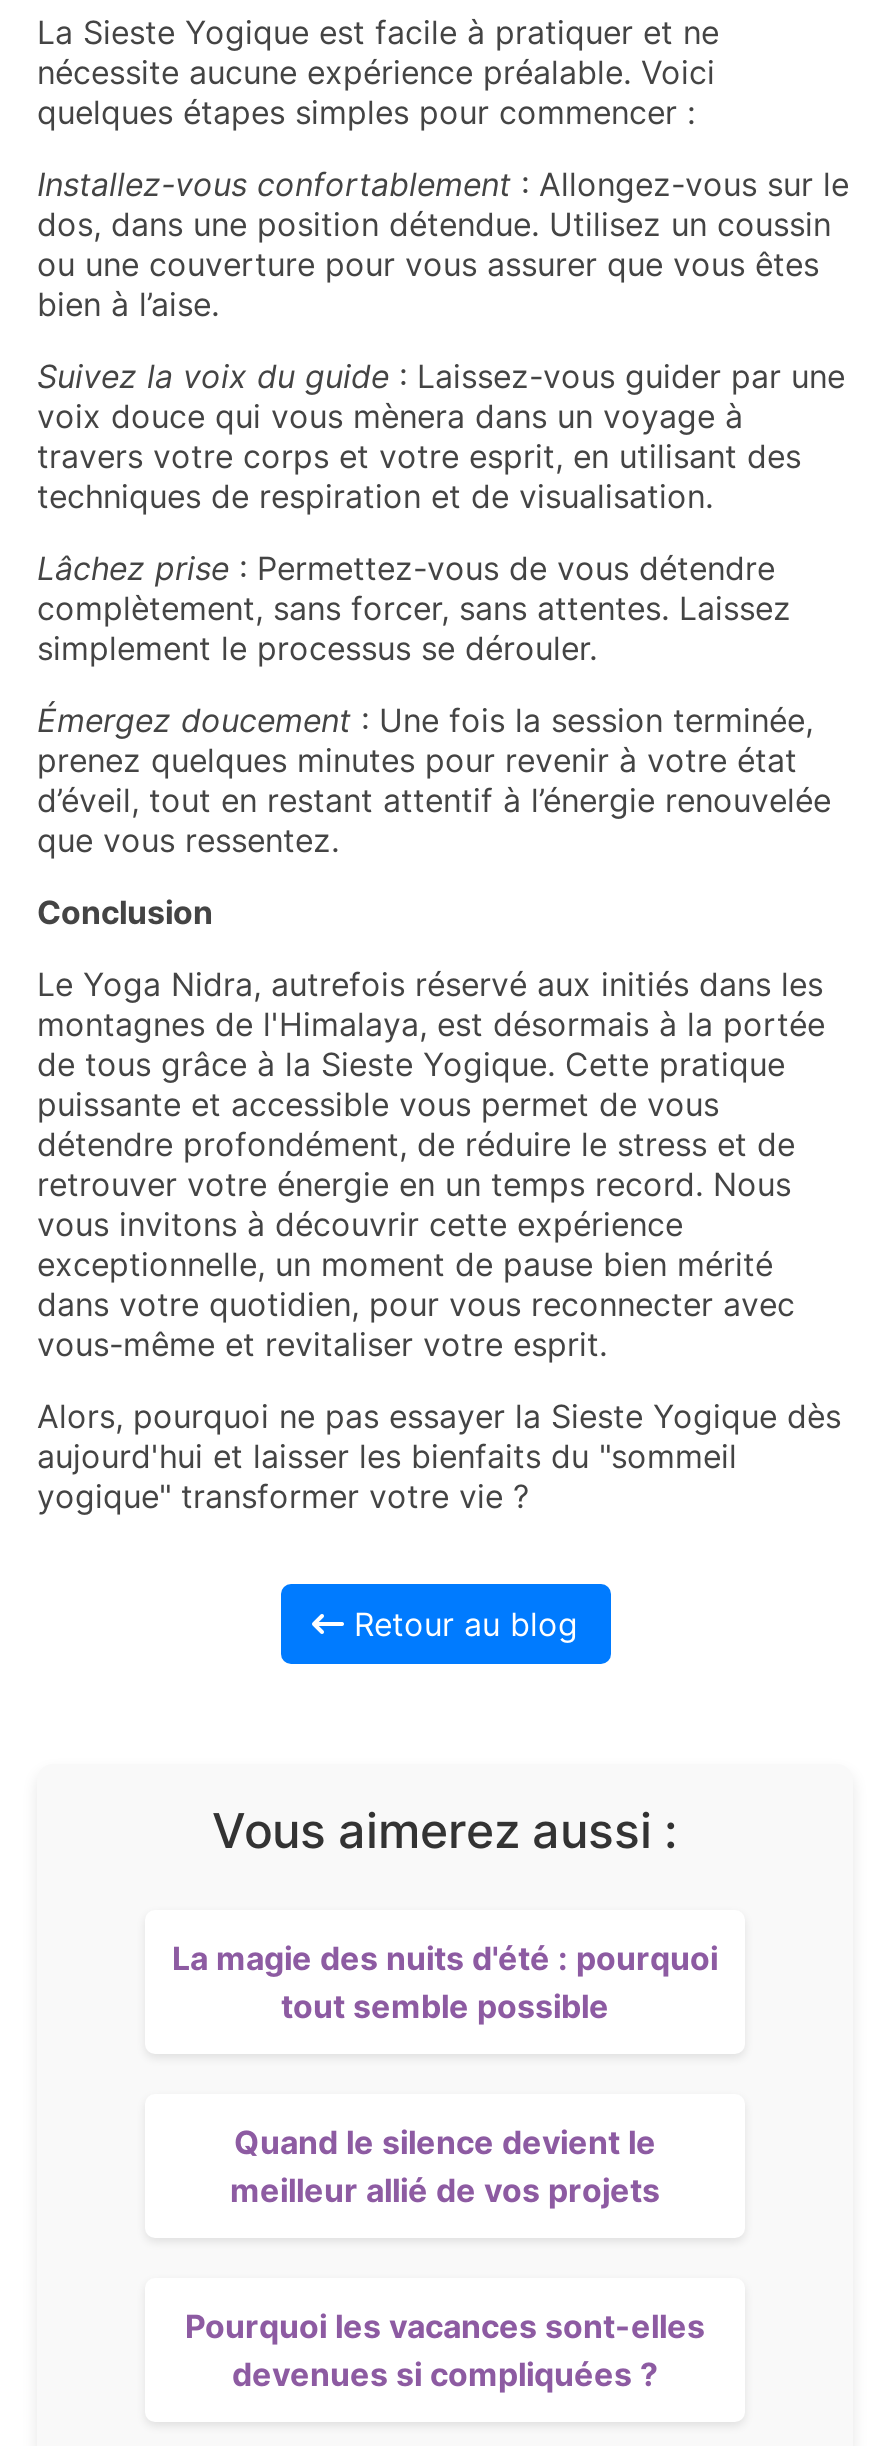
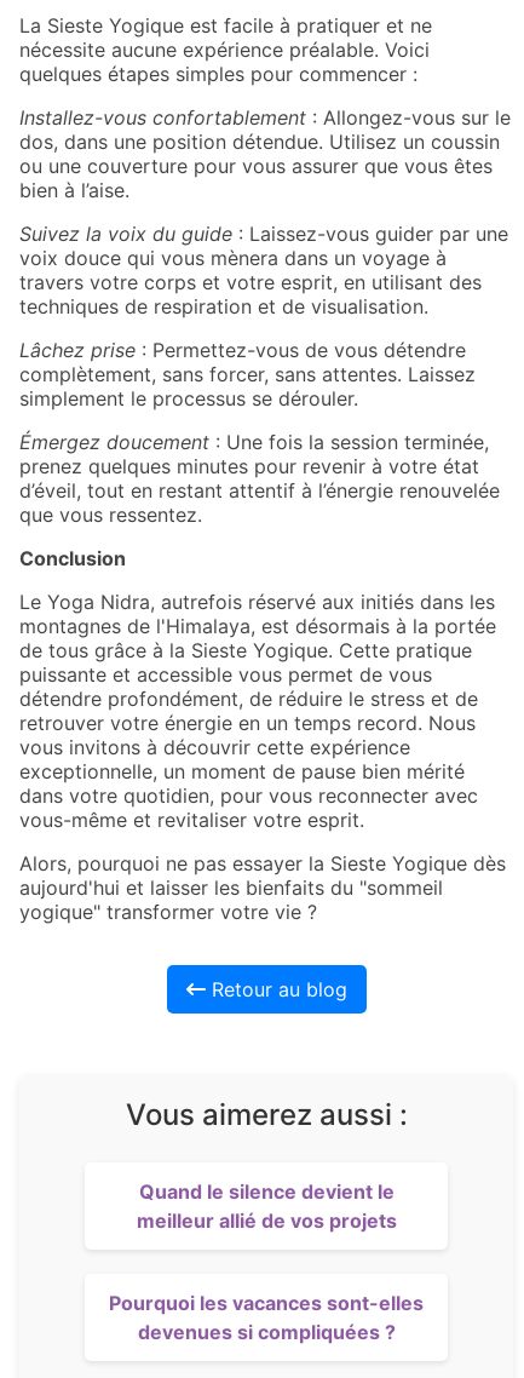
[172,1938,718,2026] La magie des nuits d'été : pourquoi | tout semble possible -> none

